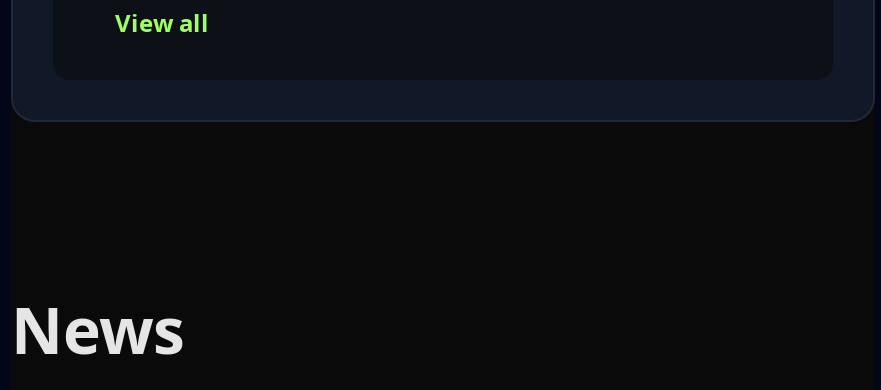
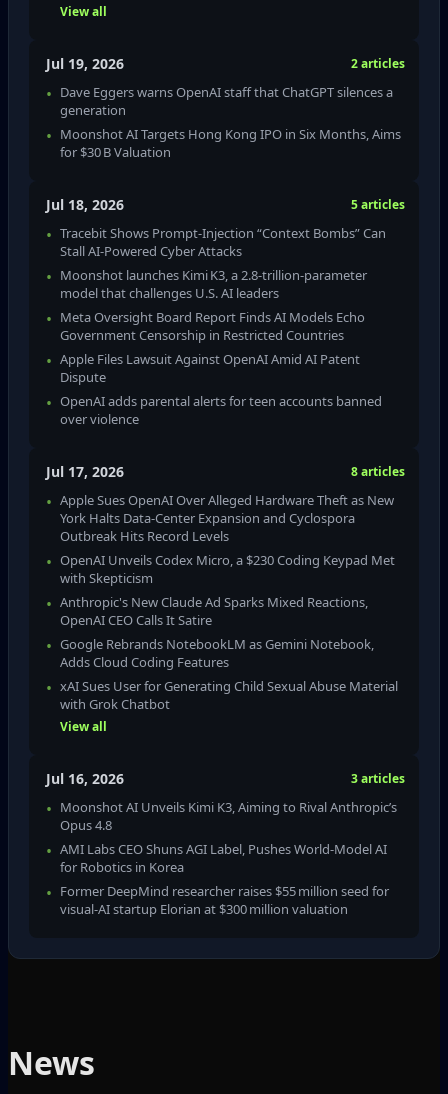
none -> [46,54,405,918] Jul 19, 2026 | 2 articles | Dave Eggers warns OpenAI staff that ChatGPT silences a | generation | Moonshot AI Targets Hong Kong IPO in Six Months, Aims | for $30 B Valuation | Jul 18, 2026 | 5 articles | Tracebit Shows Prompt‑Injection “Context Bombs” Can | Stall AI‑Powered Cyber Attacks | Moonshot launches Kimi K3, a 2.8‑trillion‑parameter | model that challenges U.S. AI leaders | Meta Oversight Board Report Finds AI Models Echo | Government Censorship in Restricted Countries | Apple Files Lawsuit Against OpenAI Amid AI Patent | Dispute | OpenAI adds parental alerts for teen accounts banned | over violence | Jul 17, 2026 | 8 articles | Apple Sues OpenAI Over Alleged Hardware Theft as New | York Halts Data‑Center Expansion and Cyclospora | Outbreak Hits Record Levels | OpenAI Unveils Codex Micro, a $230 Coding Keypad Met | with Skepticism | Anthropic's New Claude Ad Sparks Mixed Reactions, | OpenAI CEO Calls It Satire | Google Rebrands NotebookLM as Gemini Notebook, | Adds Cloud Coding Features | xAI Sues User for Generating Child Sexual Abuse Material | with Grok Chatbot | View all | Jul 16, 2026 | 3 articles | Moonshot AI Unveils Kimi K3, Aiming to Rival Anthropic’s | Opus 4.8 | AMI Labs CEO Shuns AGI Label, Pushes World‑Model AI | for Robotics in Korea | Former DeepMind researcher raises $55 million seed for | visual‑AI startup Elorian at $300 million valuation

